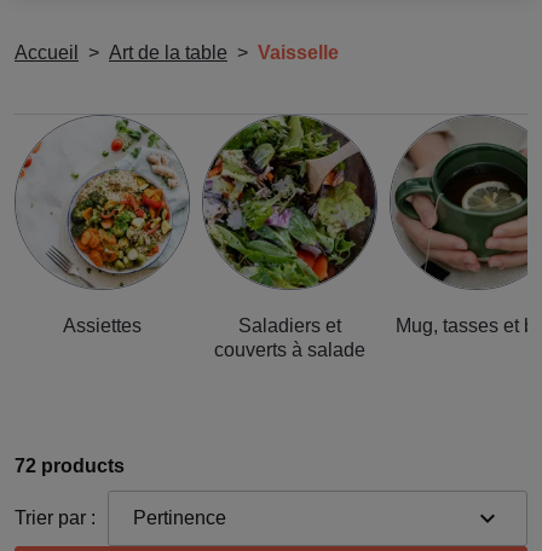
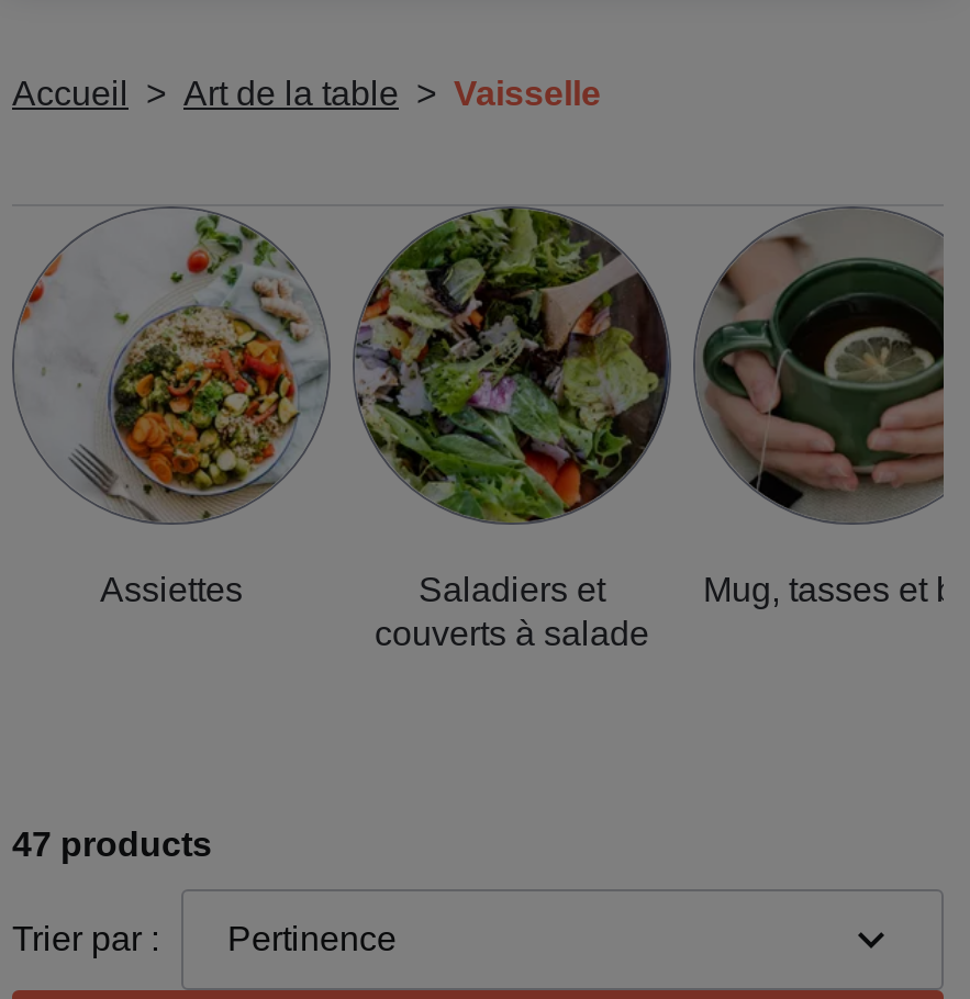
[15,456,125,476] 72 products -> [12,826,212,863] 47 products

